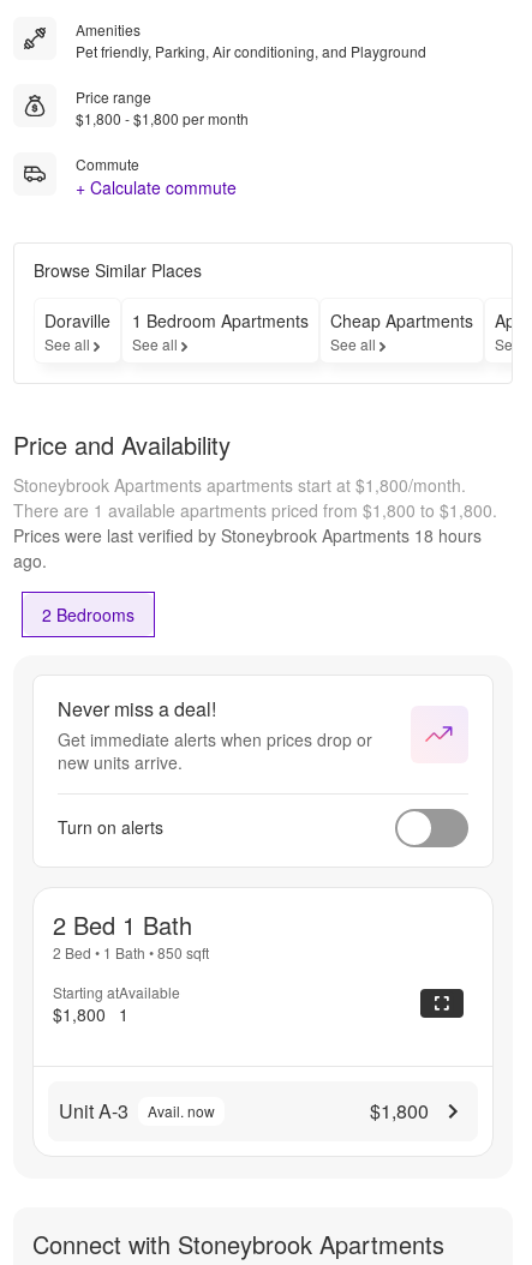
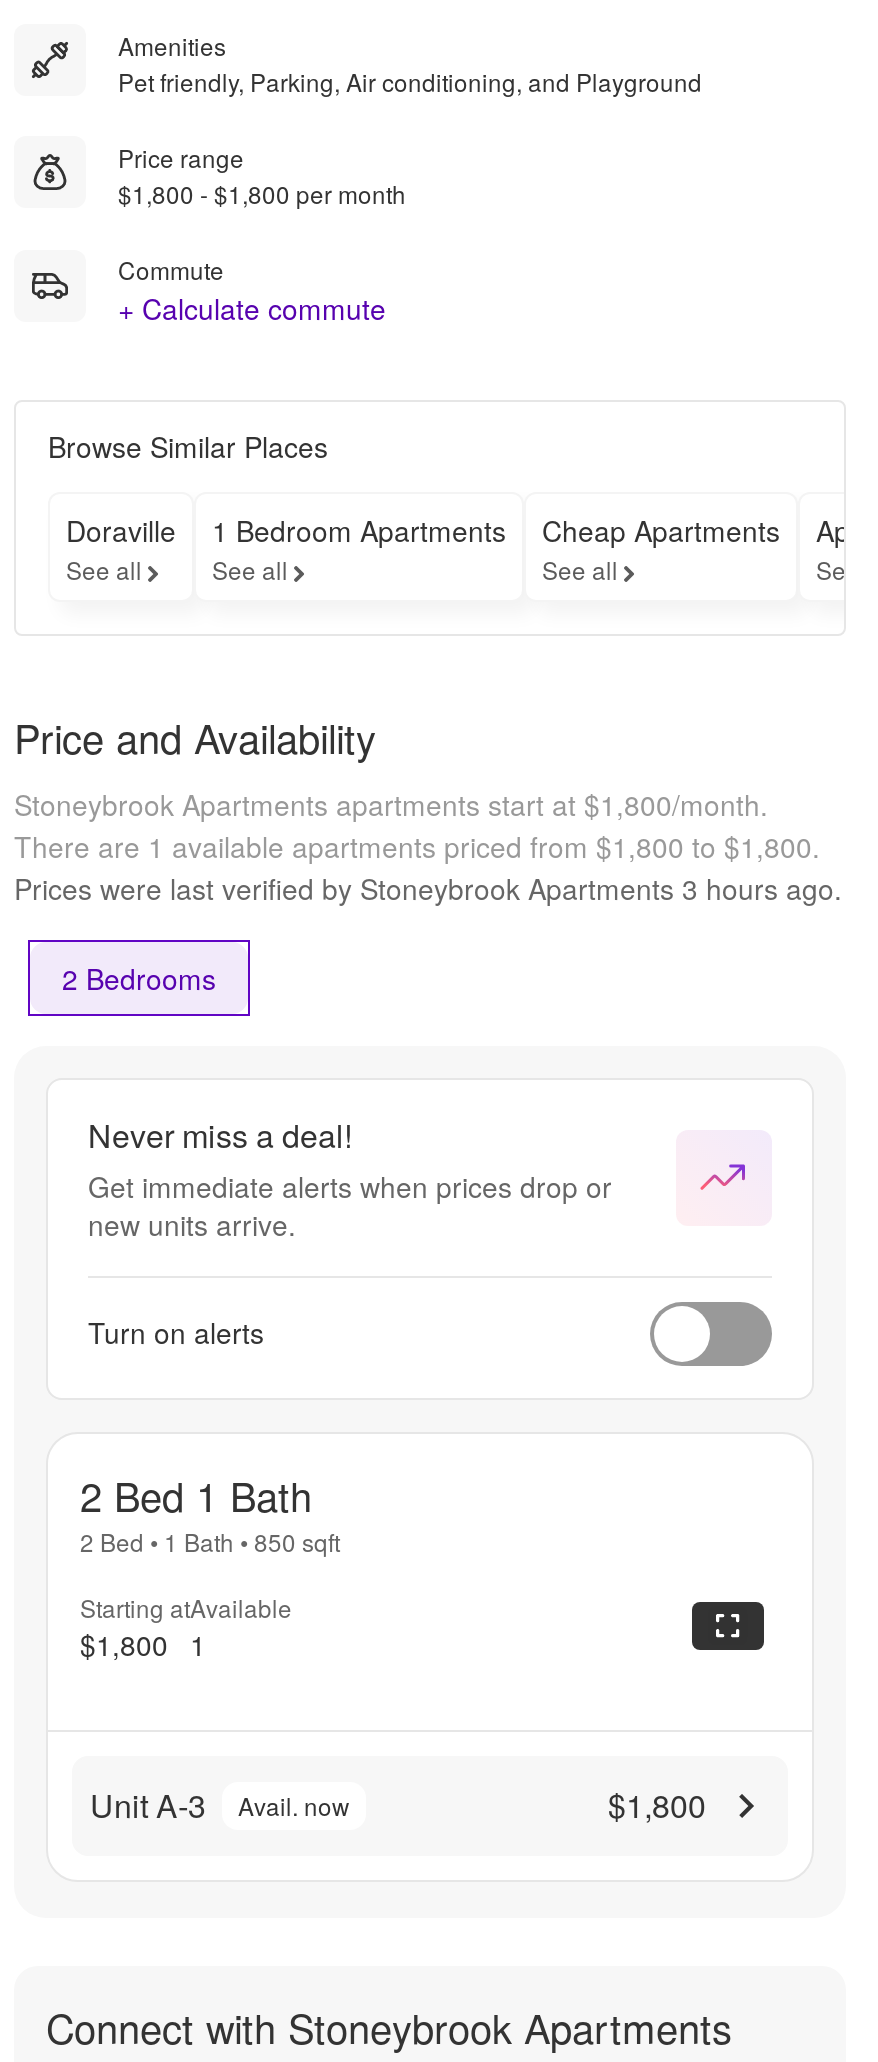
[13,523,482,572] Prices were last verified by Stoneybrook Apartments 18 hours | ago. -> [14,867,842,907] Prices were last verified by Stoneybrook Apartments 3 hours ago.

